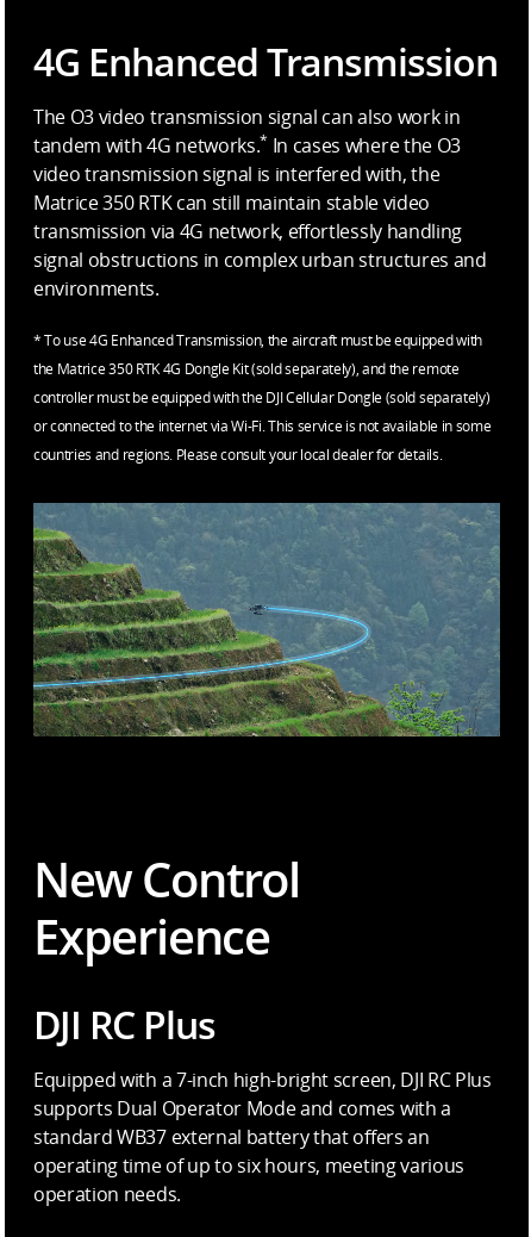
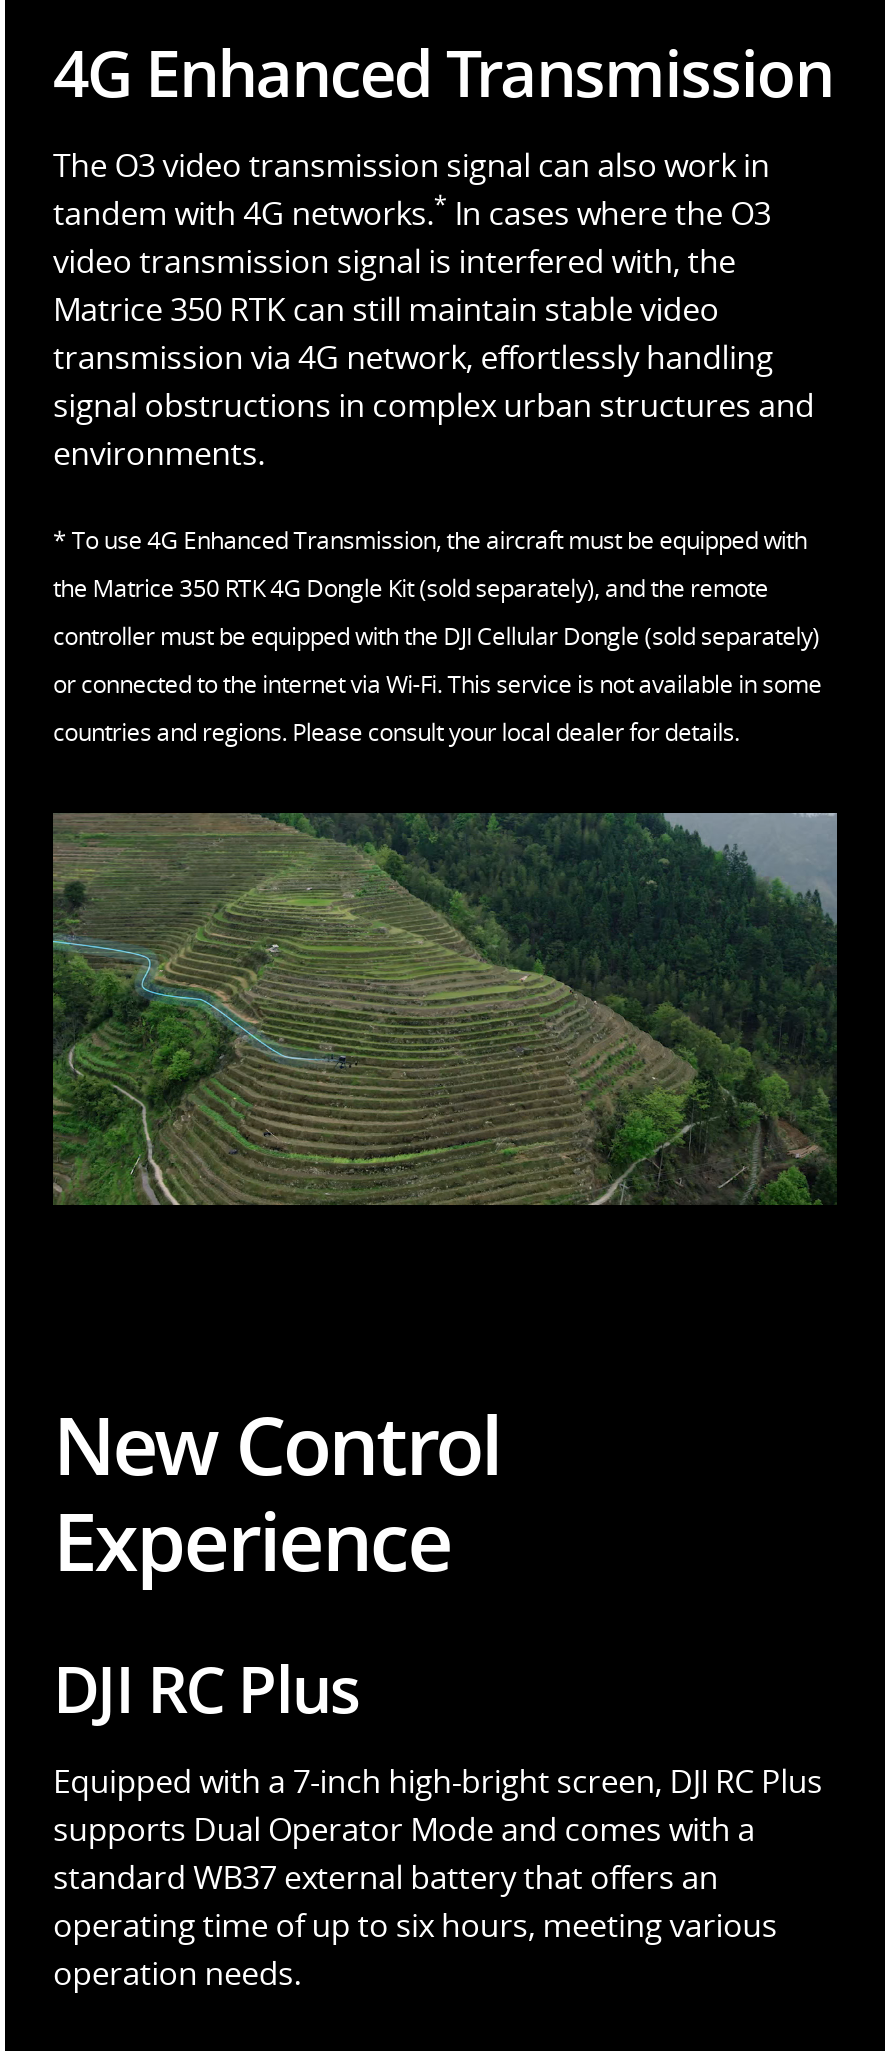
[32,503,500,736] [image] -> [53,813,835,1205] [image]

